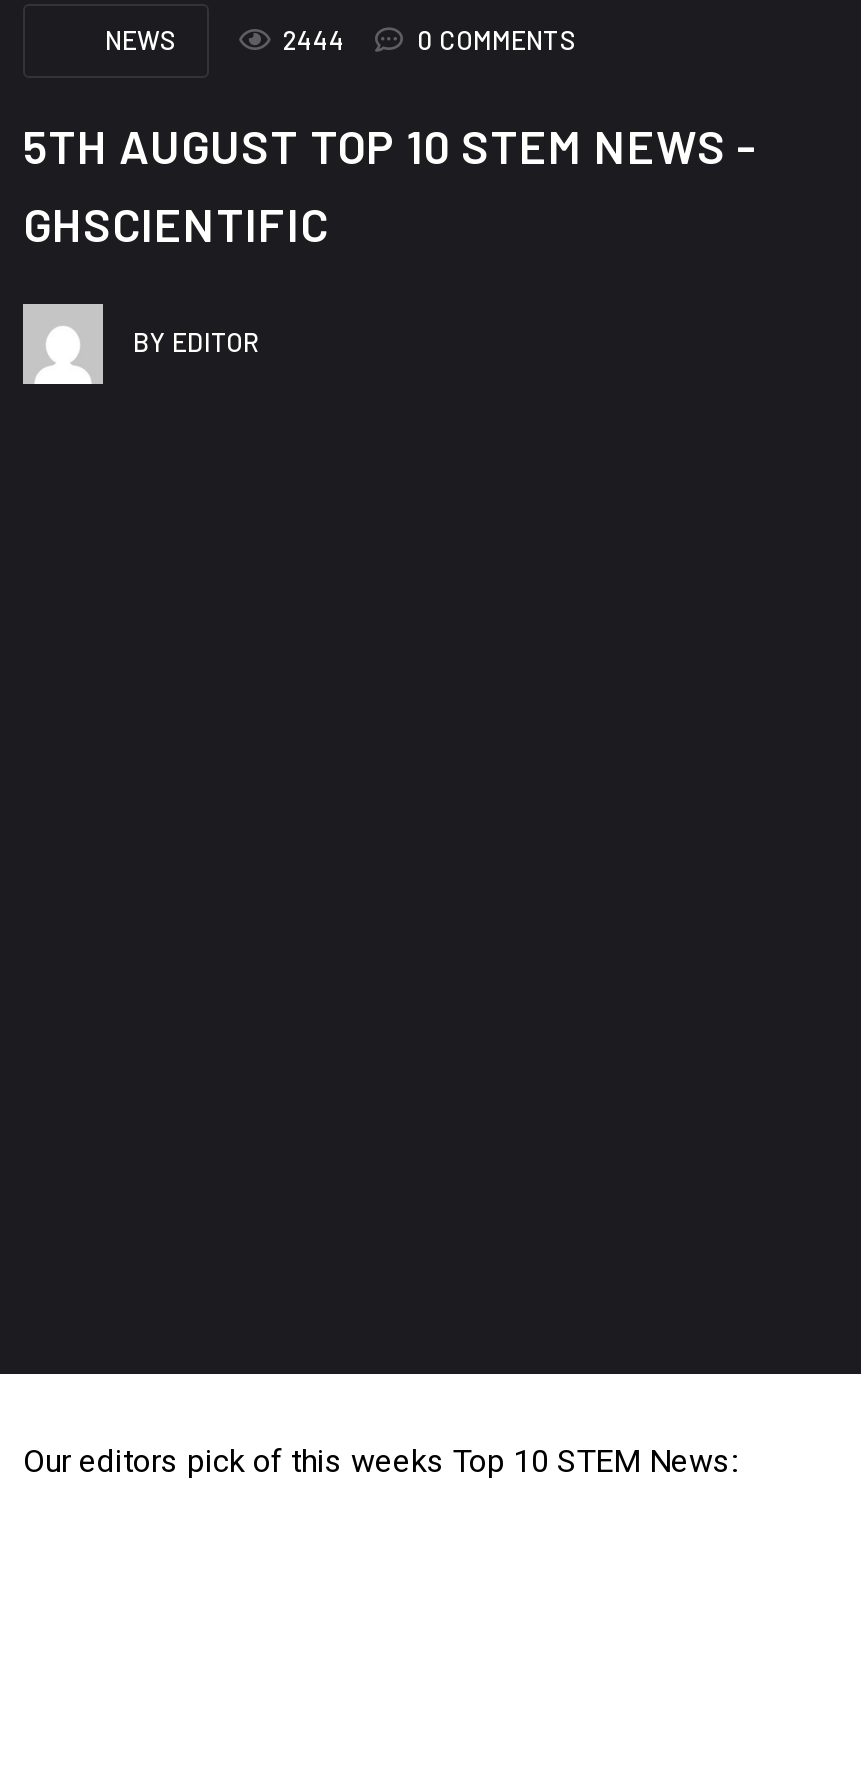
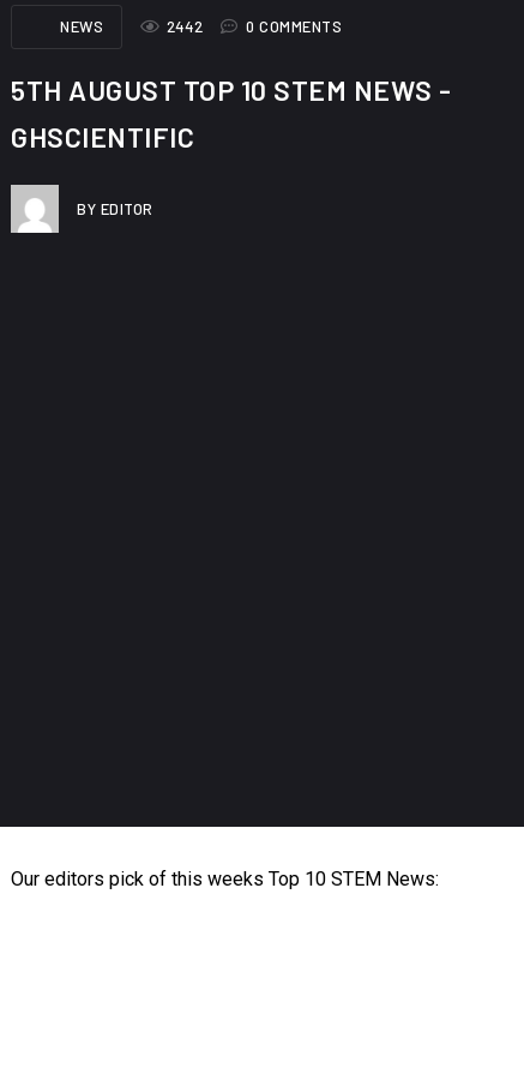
[277,23,345,55] 2444 -> [163,17,203,36] 2442

